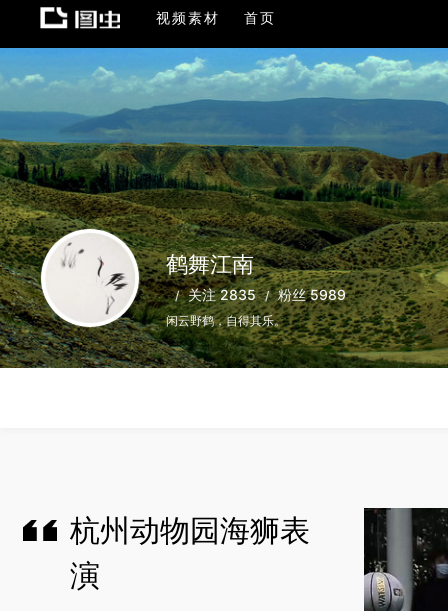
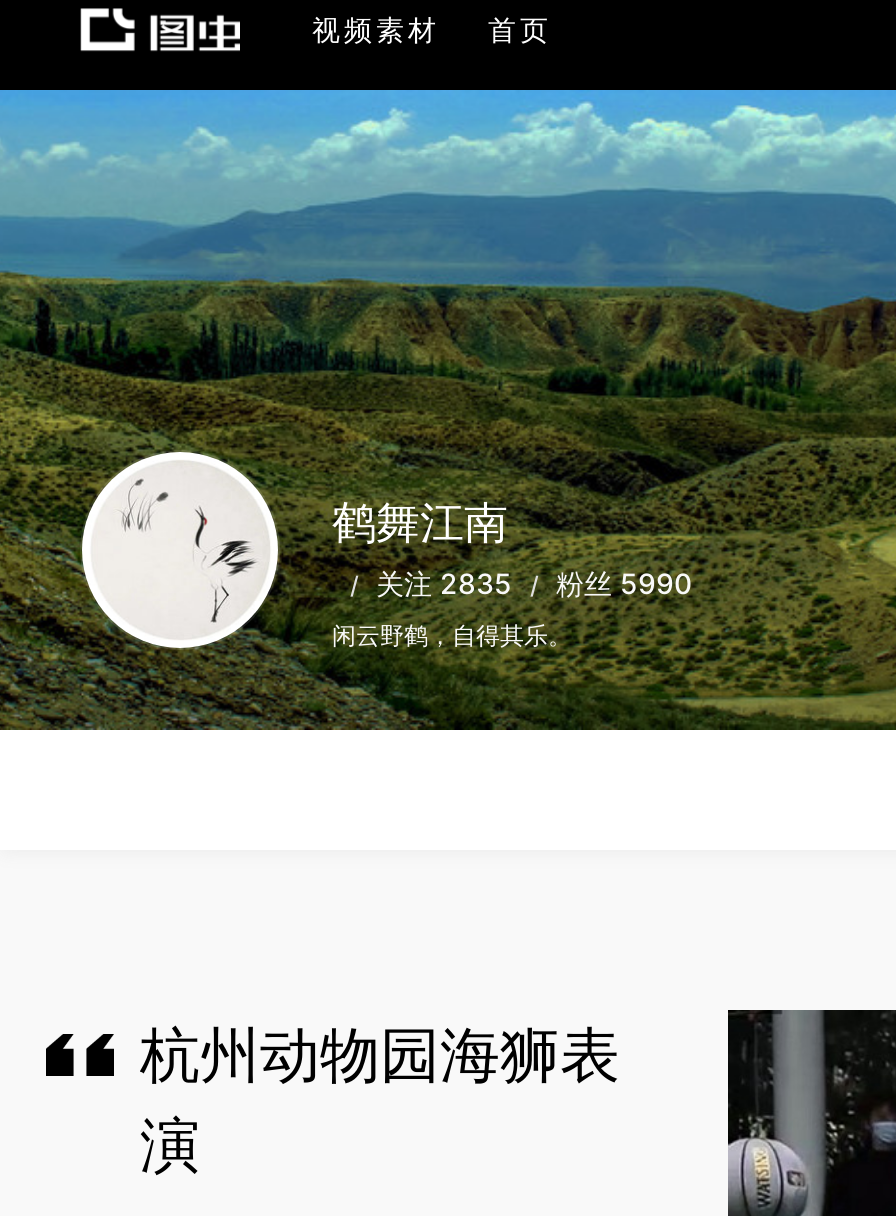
[188,286,346,303] 关注 2835 粉丝 5989 -> [376,566,692,600] 关注 2835 粉丝 5990

